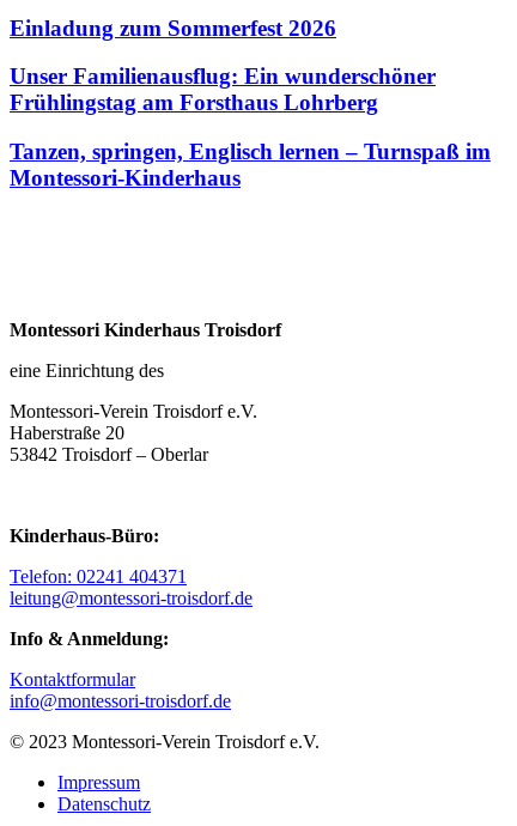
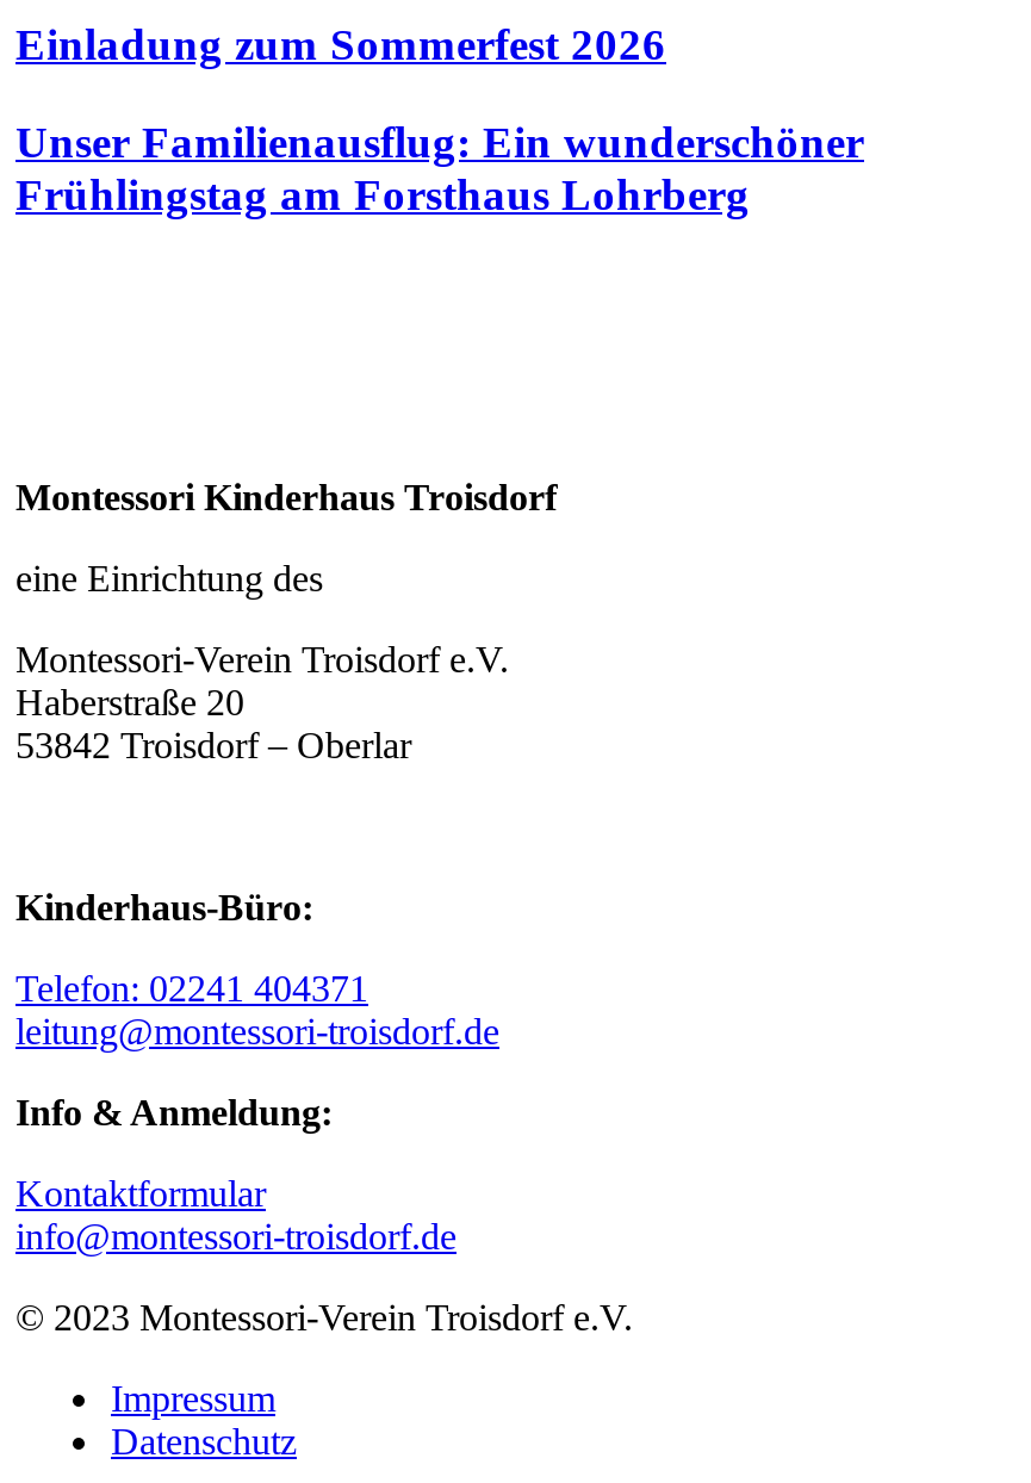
[10,139,491,190] Tanzen, springen, Englisch lernen – Turnspaß im | Montessori-Kinderhaus -> none

